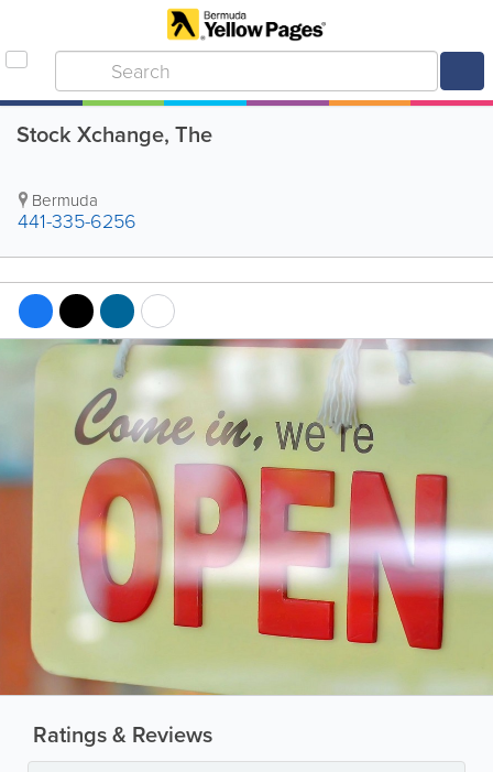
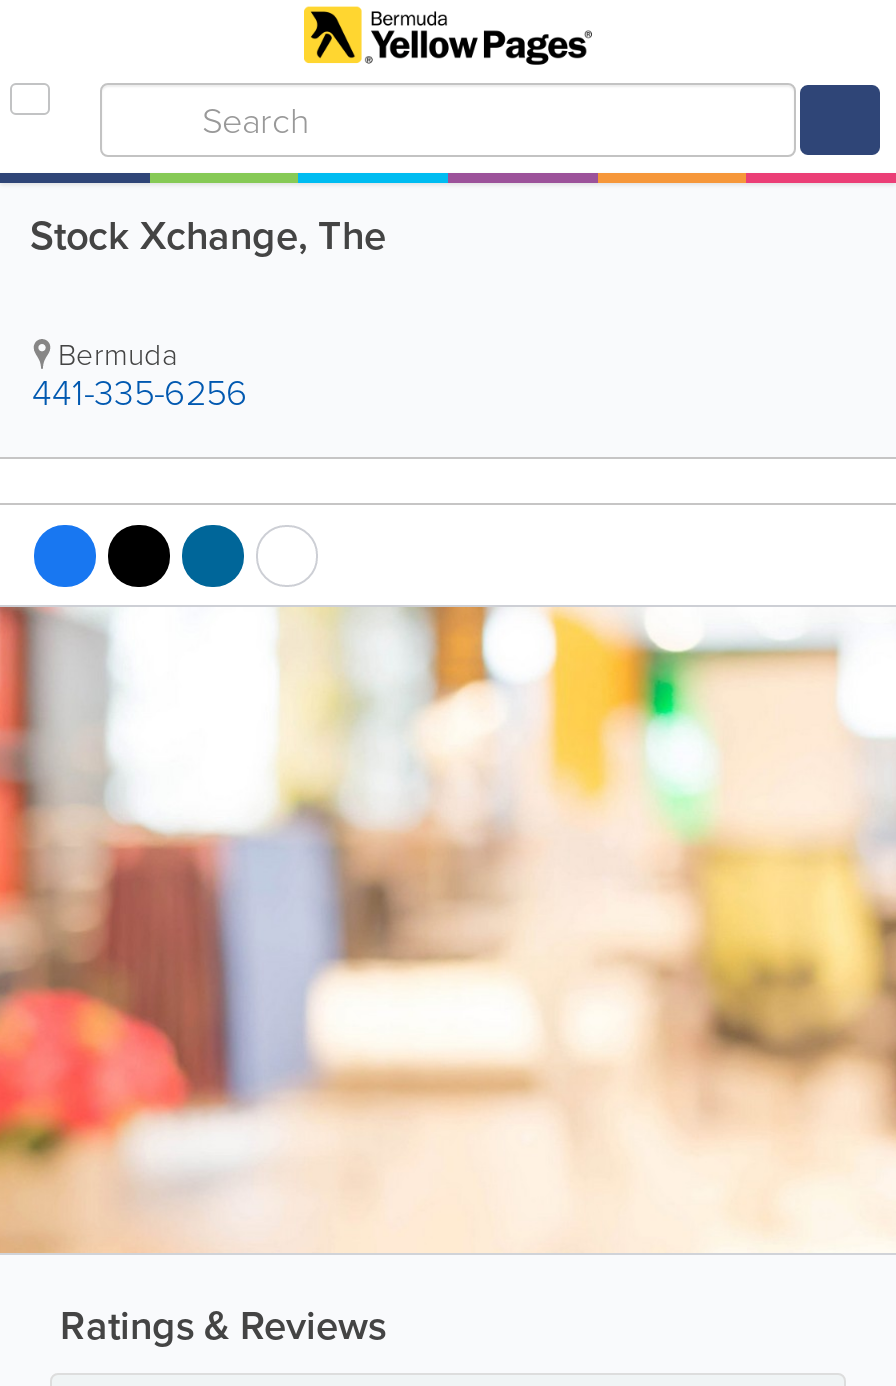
[3,338,490,696] [image] -> [6,605,890,1255] [image]

